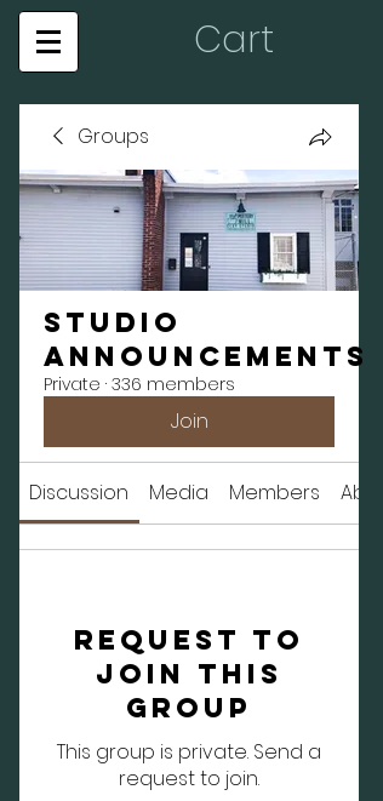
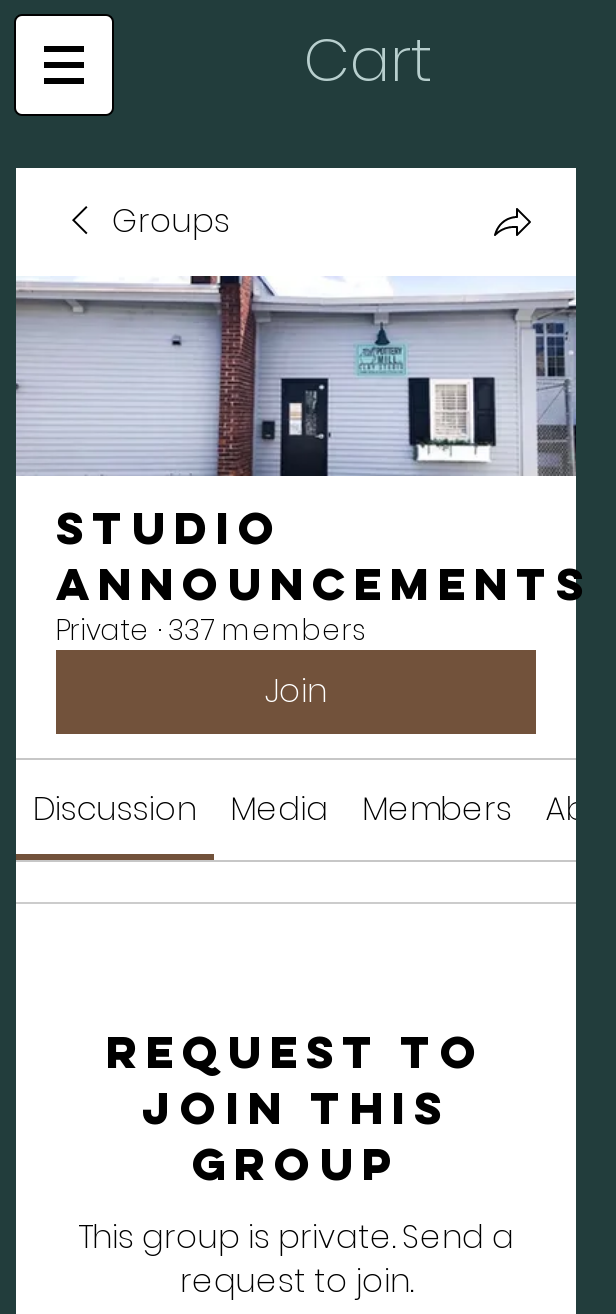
[44,372,235,396] Private 336 members -> [56,610,368,650] Private 337 members

